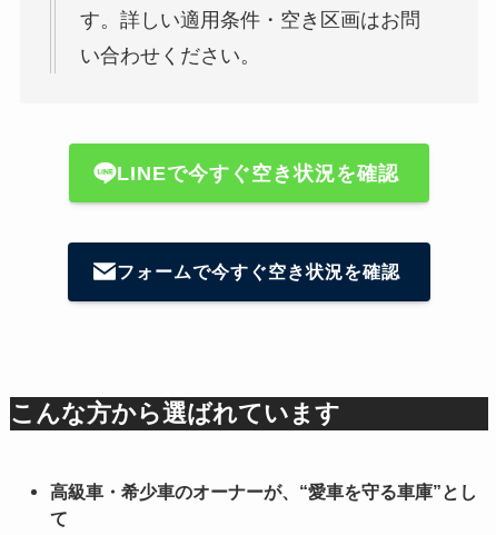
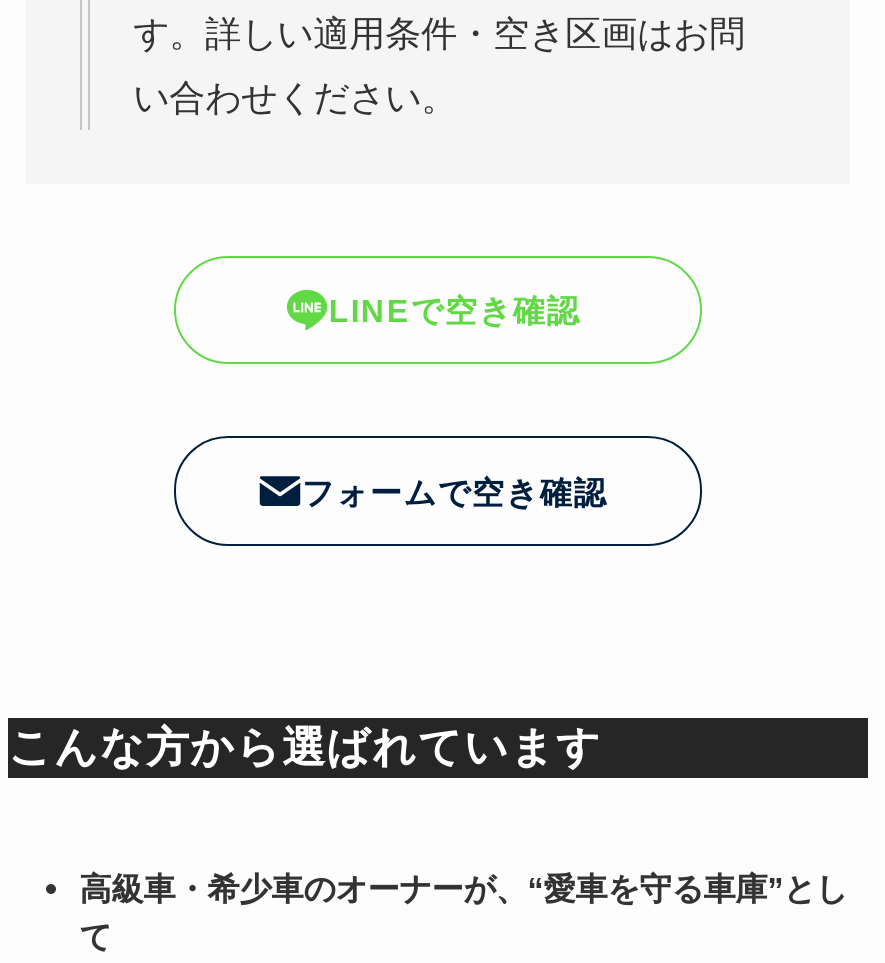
[117,162,400,184] LINEで今すぐ空き状況を確認 -> [329,292,581,328] LINEで空き確認
[117,262,400,282] フォームで今すぐ空き状況を確認 -> [302,473,608,509] フォームで空き確認

